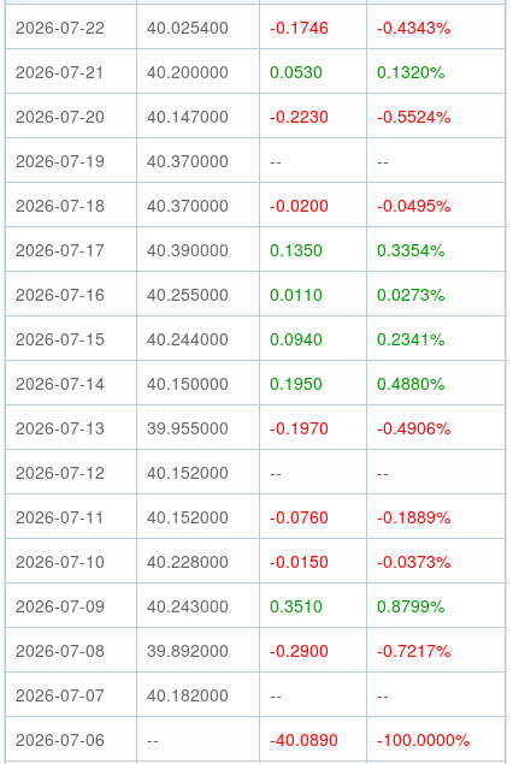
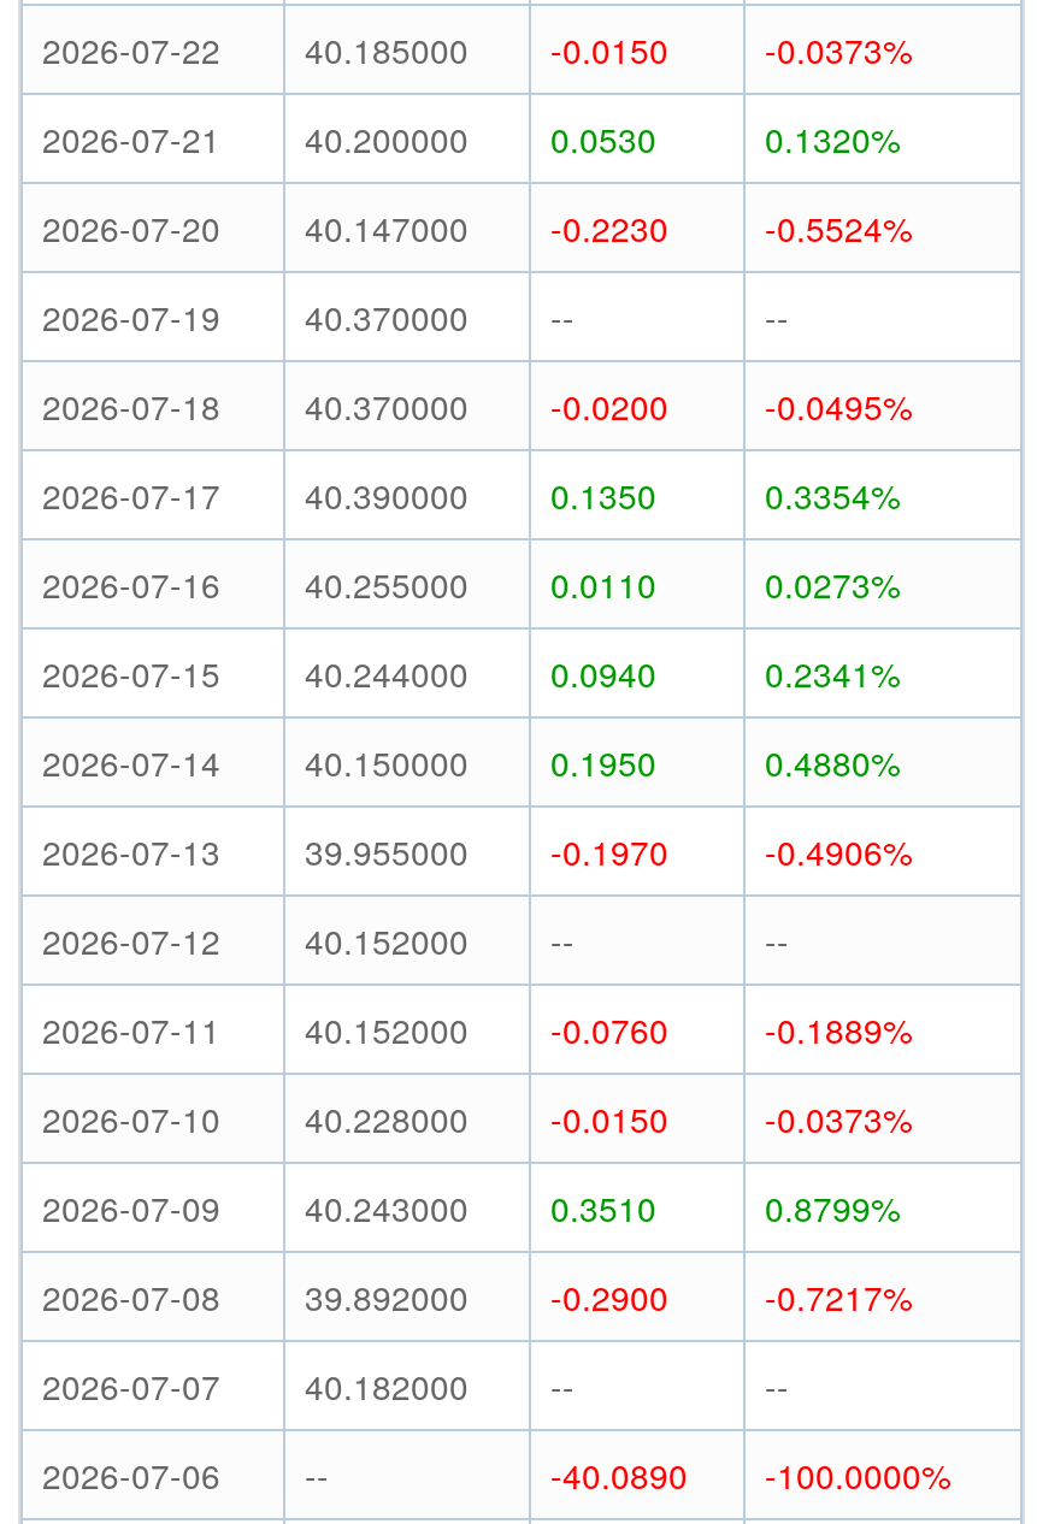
[147,14,229,39] 40.025400 -> [305,25,469,73] 40.185000
[270,14,329,39] -0.1746 -> [550,25,668,73] -0.0150
[377,14,450,39] -0.4343% -> [765,25,912,73] -0.0373%

